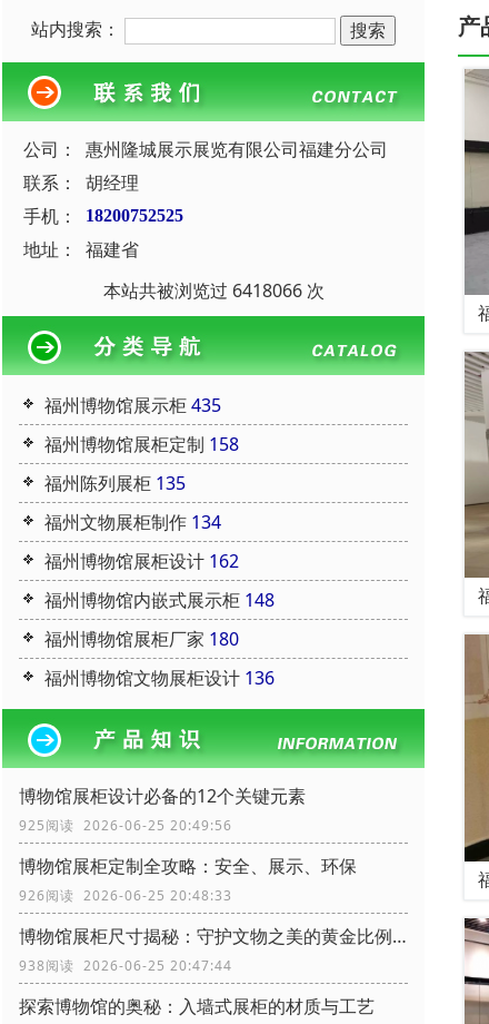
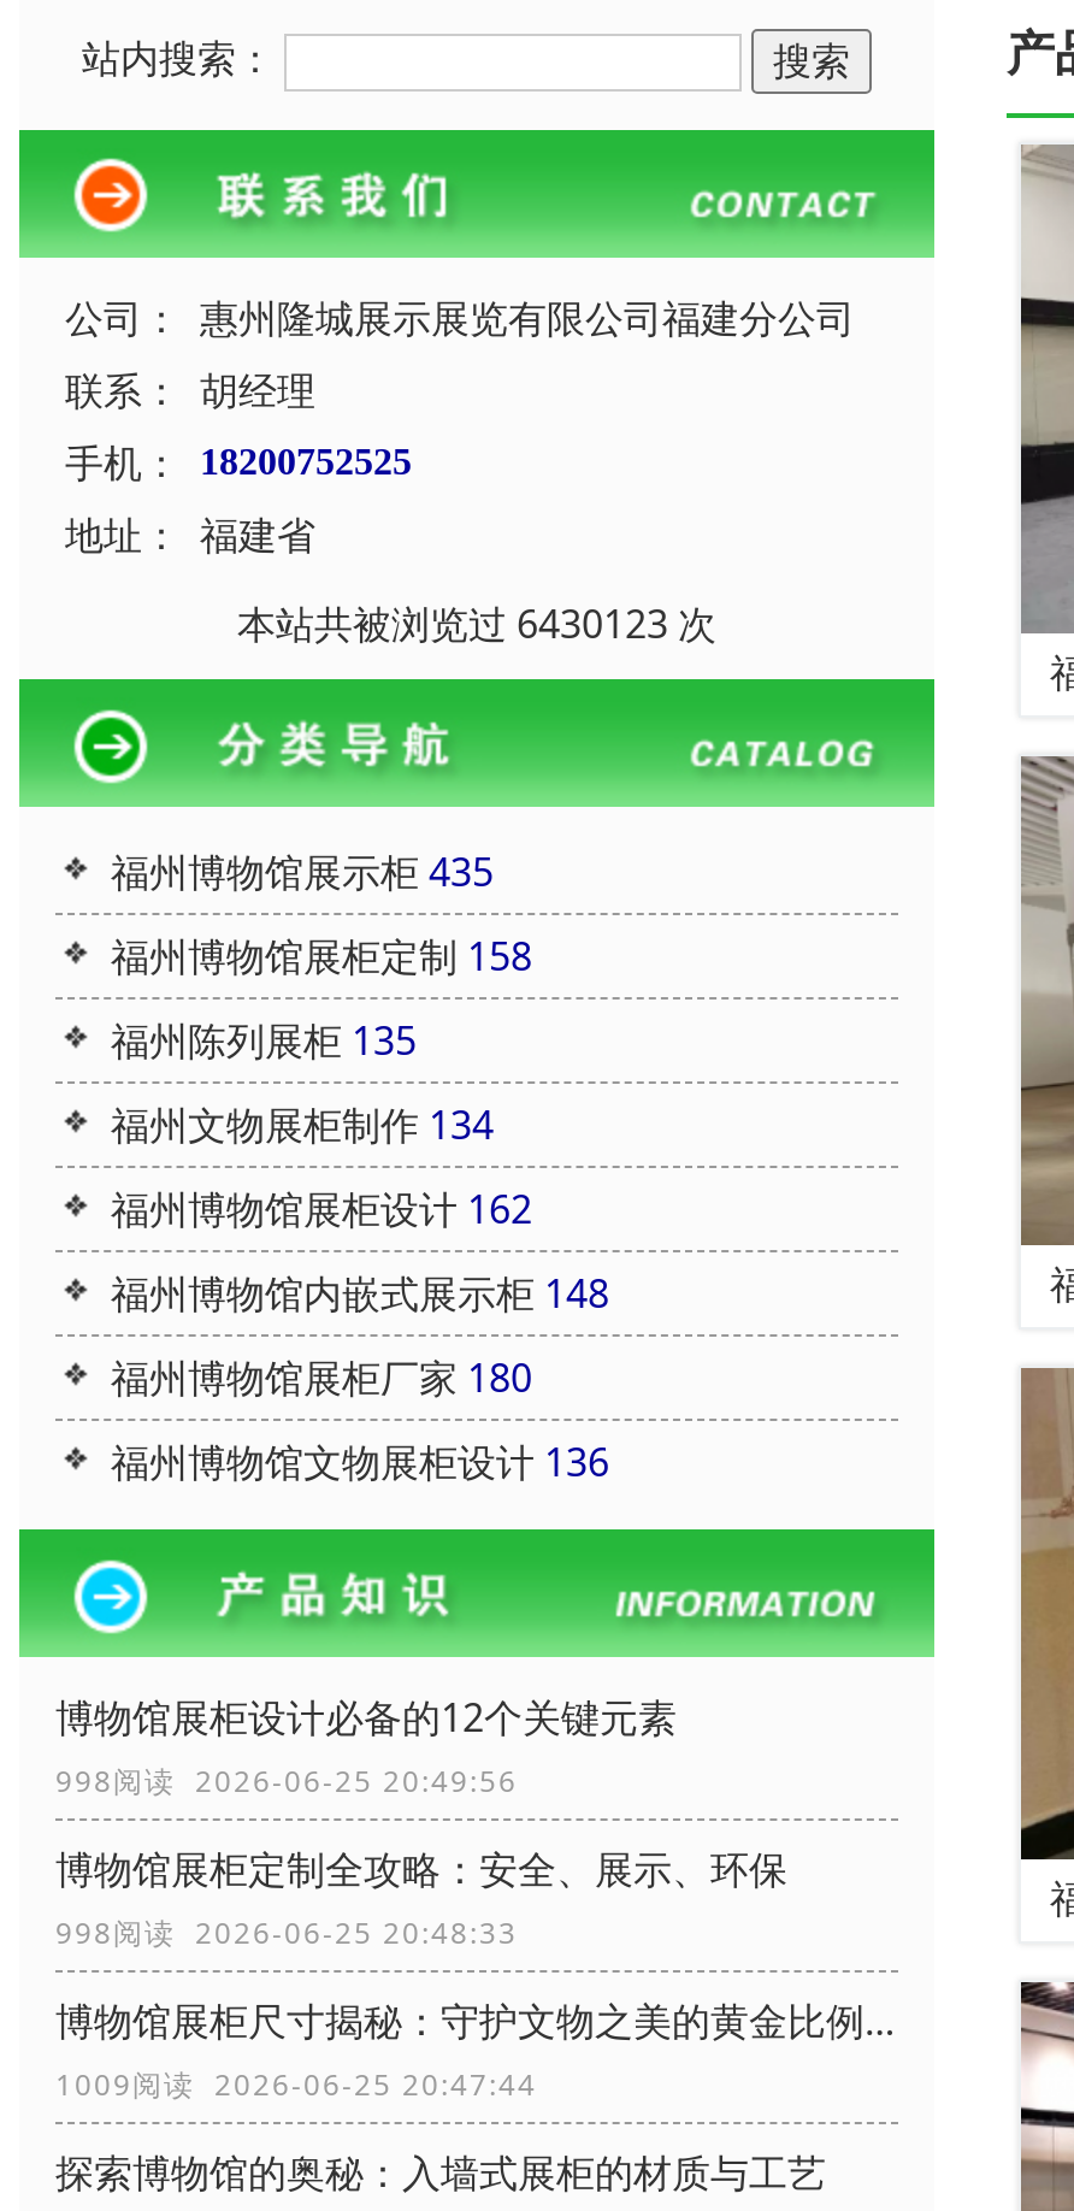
[103,278,324,303] 本站共被浏览过 6418066 次 -> [237,598,716,651] 本站共被浏览过 6430123 次
[19,816,232,835] 925阅读 2026-06-25 20:49:56 -> [55,1761,518,1802] 998阅读 2026-06-25 20:49:56
[19,886,232,905] 926阅读 2026-06-25 20:48:33 -> [55,1913,518,1954] 998阅读 2026-06-25 20:48:33
[19,956,232,975] 938阅读 2026-06-25 20:47:44 -> [55,2065,537,2106] 1009阅读 2026-06-25 20:47:44

